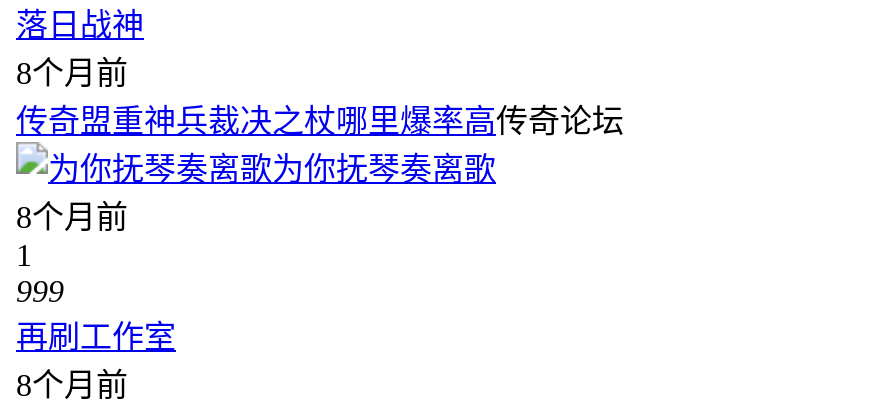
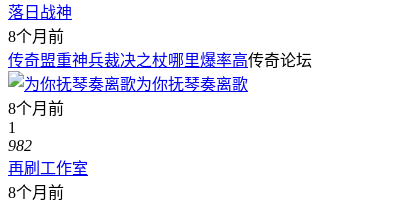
[16,274,64,308] 999 -> [8,137,32,154] 982

